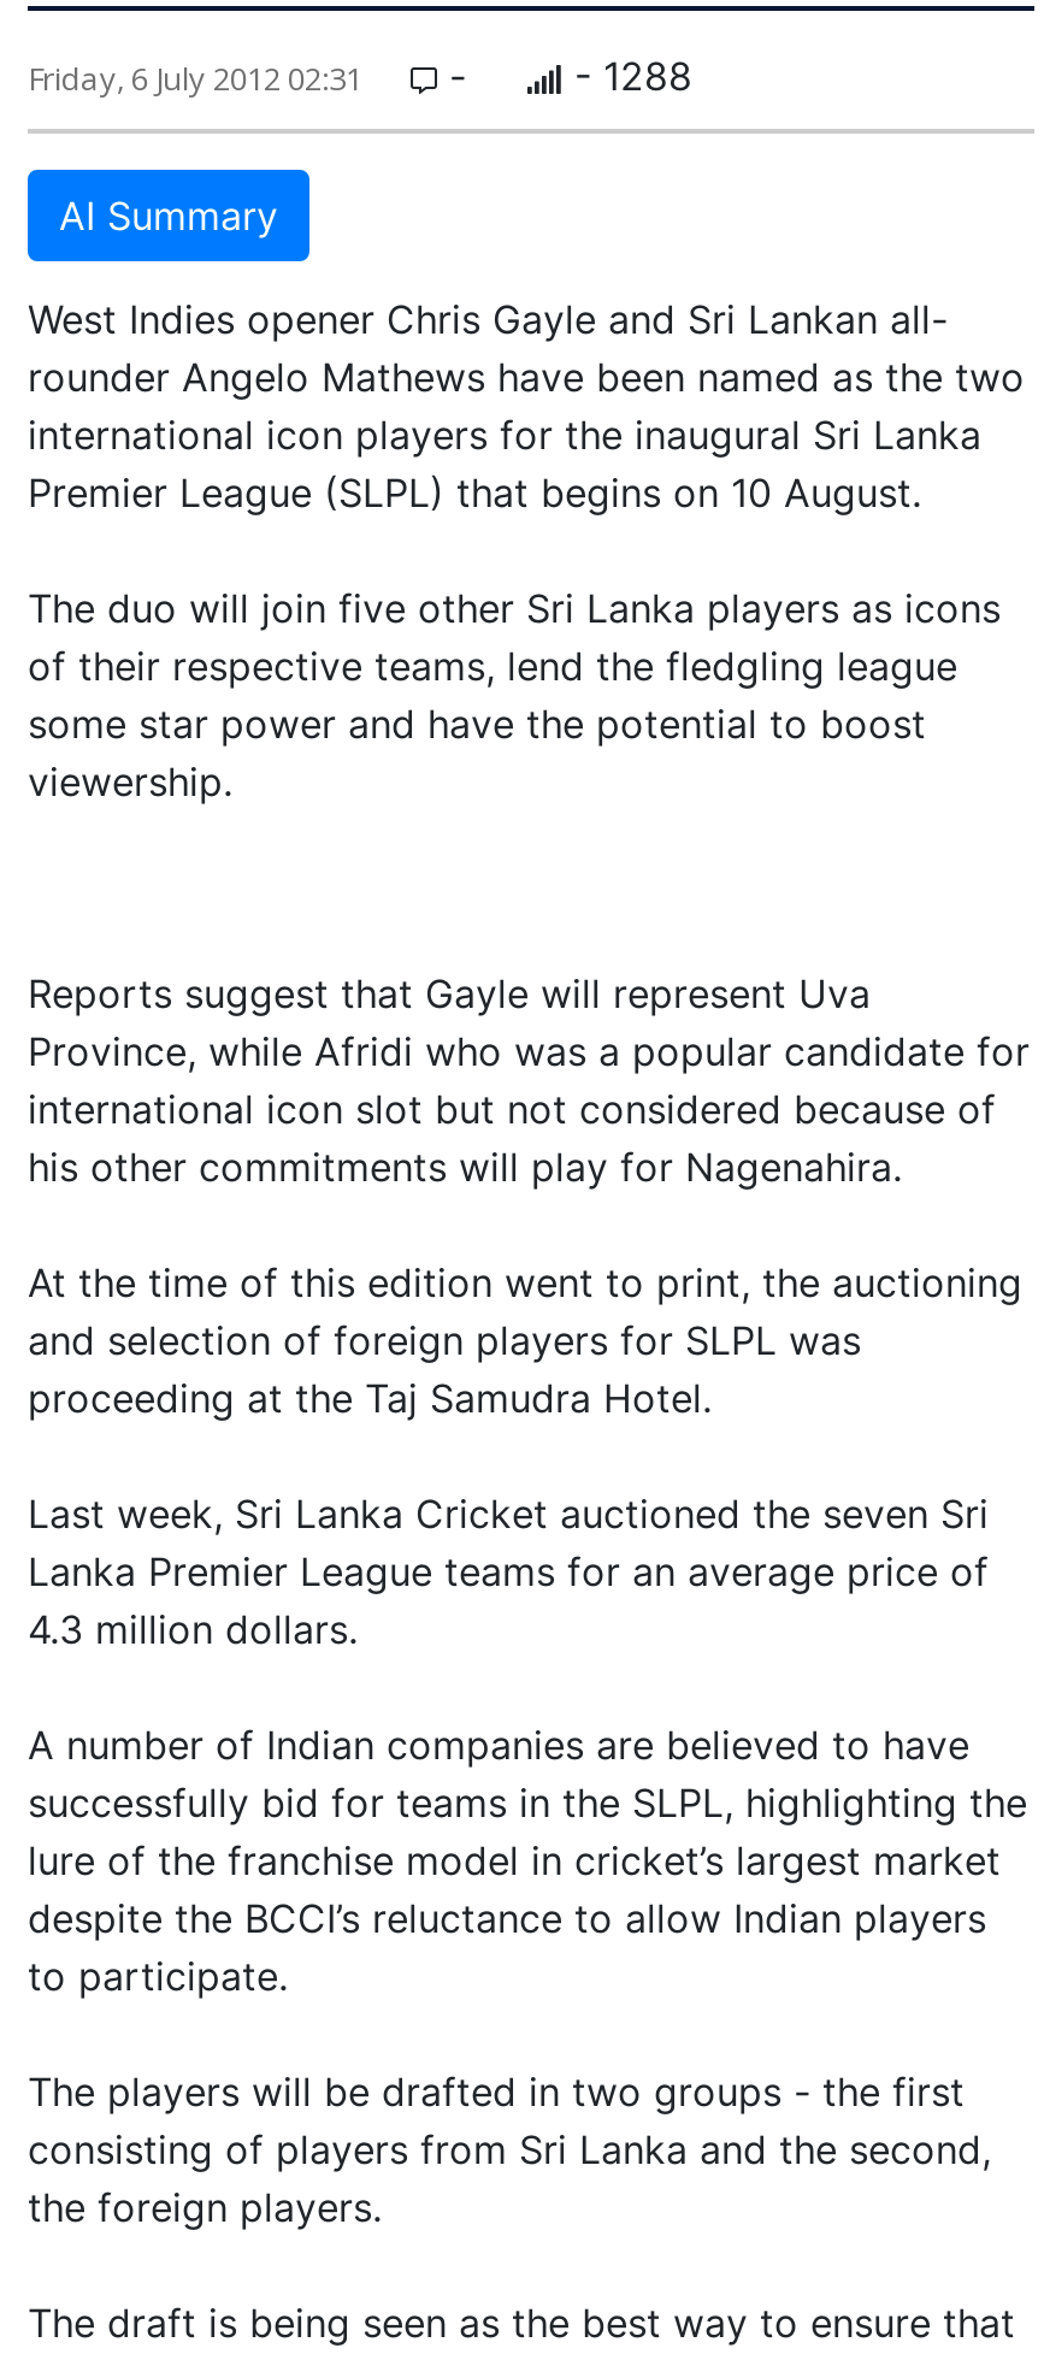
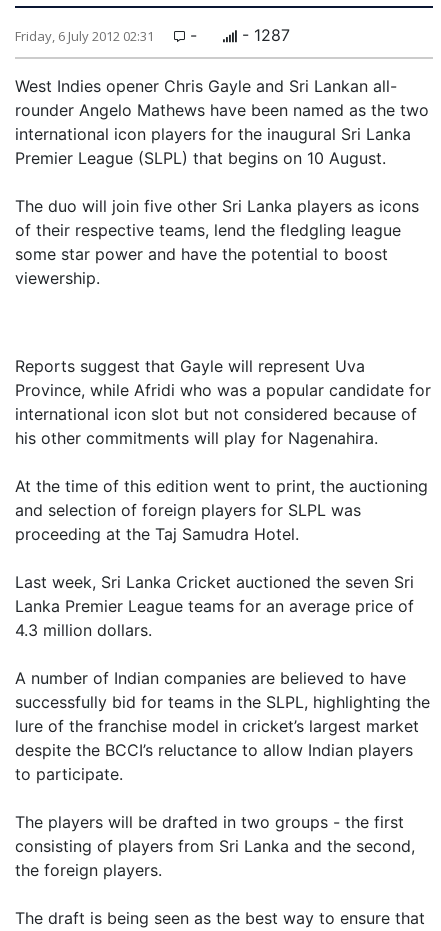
[59,52,692,240] - 1288 | AI Summary -> [237,25,290,45] - 1287

